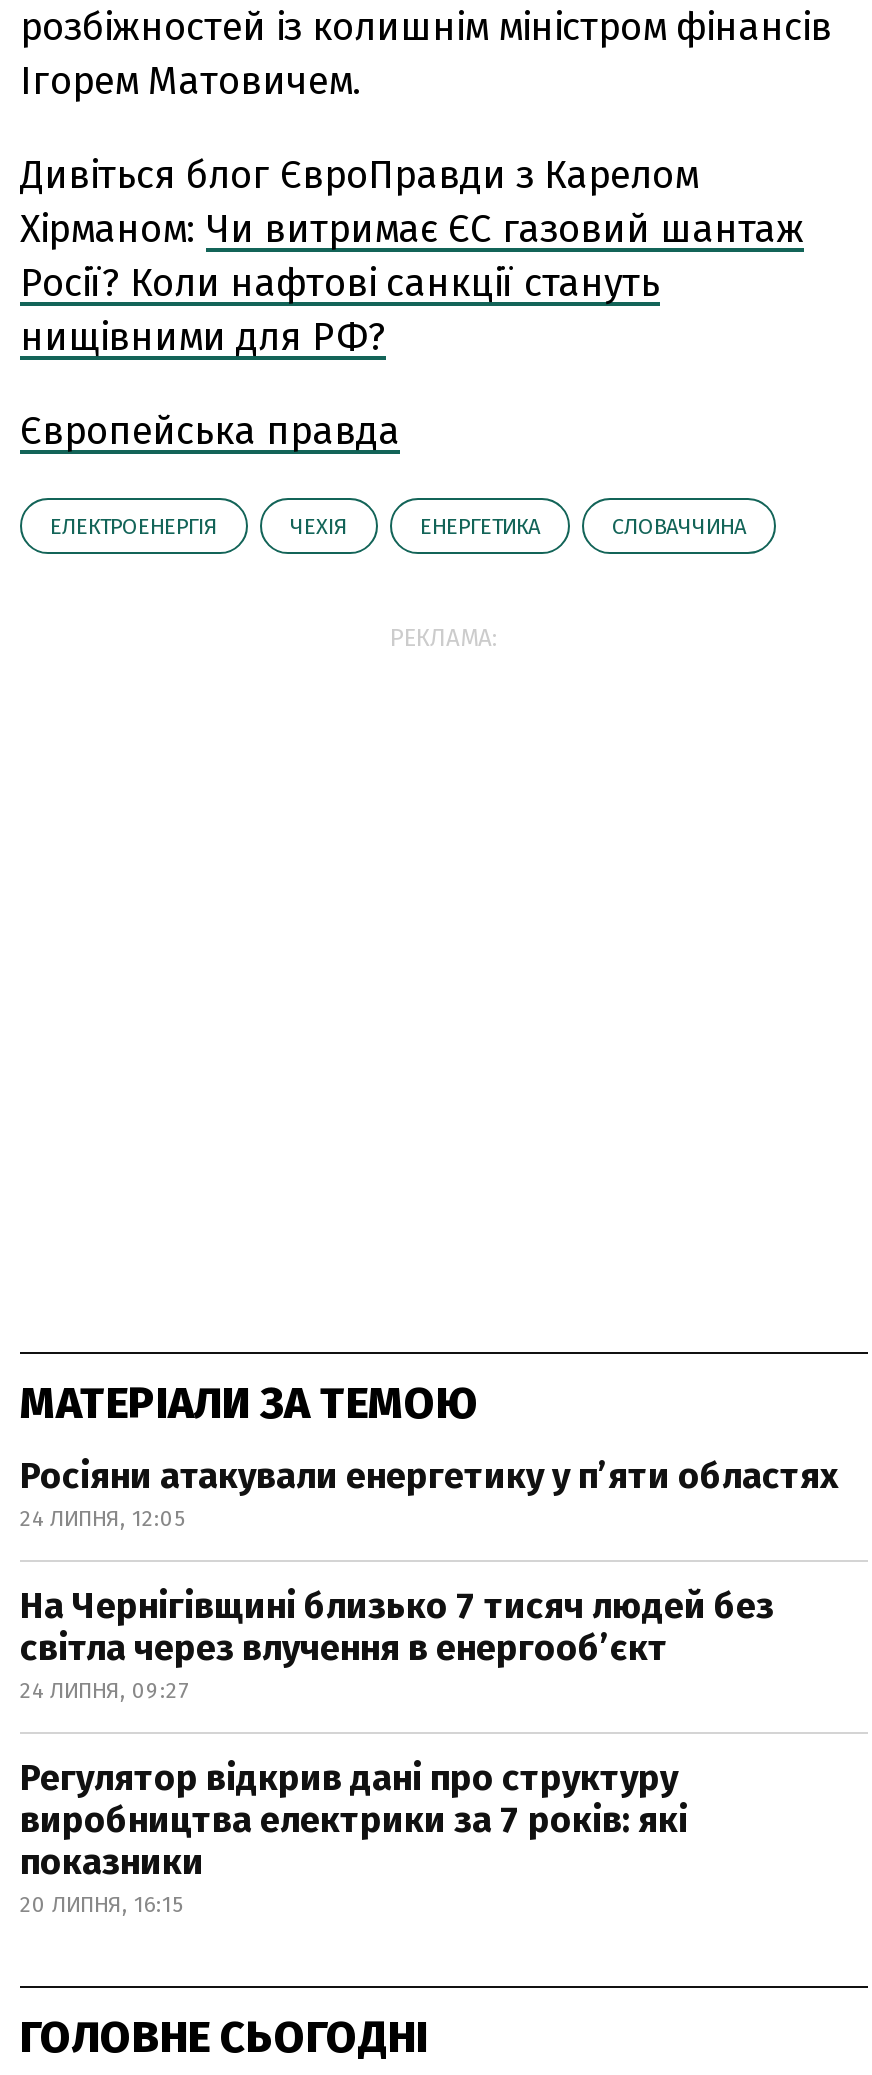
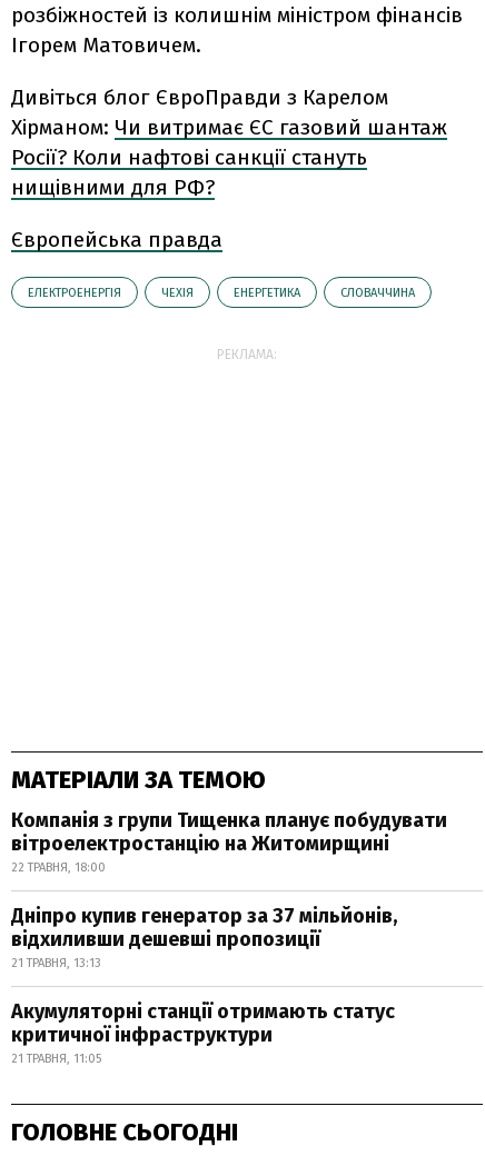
[20,1454,838,1532] Росіяни атакували енергетику у пʼяти областях | 24 ЛИПНЯ, 12:05 -> [11,808,447,875] Компанія з групи Тищенка планує побудувати | вітроелектростанцію на Житомирщині | 22 ТРАВНЯ, 18:00
[20,1584,774,1704] На Чернігівщині близько 7 тисяч людей без | світла через влучення в енергообʼєкт | 24 ЛИПНЯ, 09:27 -> [11,904,397,970] Дніпро купив генератор за 37 мільйонів, | відхиливши дешевші пропозиції | 21 ТРАВНЯ, 13:13
[20,1756,688,1918] Регулятор відкрив дані про структуру | виробництва електрики за 7 років: які | показники | 20 ЛИПНЯ, 16:15 -> [11,999,395,1066] Акумуляторні станції отримають статус | критичної інфраструктури | 21 ТРАВНЯ, 11:05

